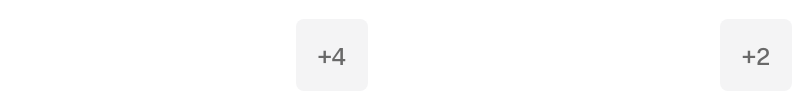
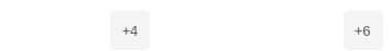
[742,40,770,68] +2 -> [355,23,371,38] +6

